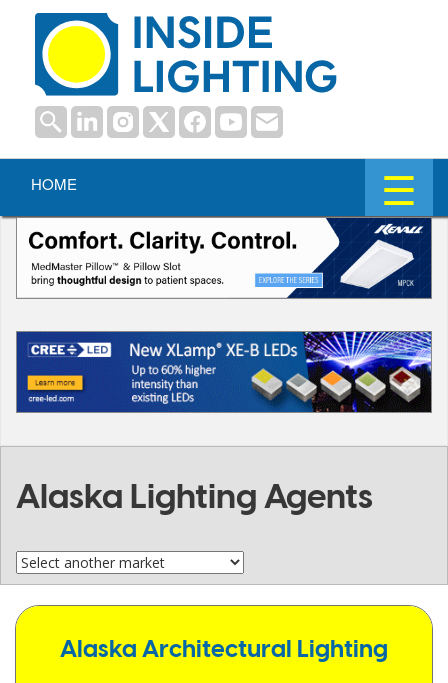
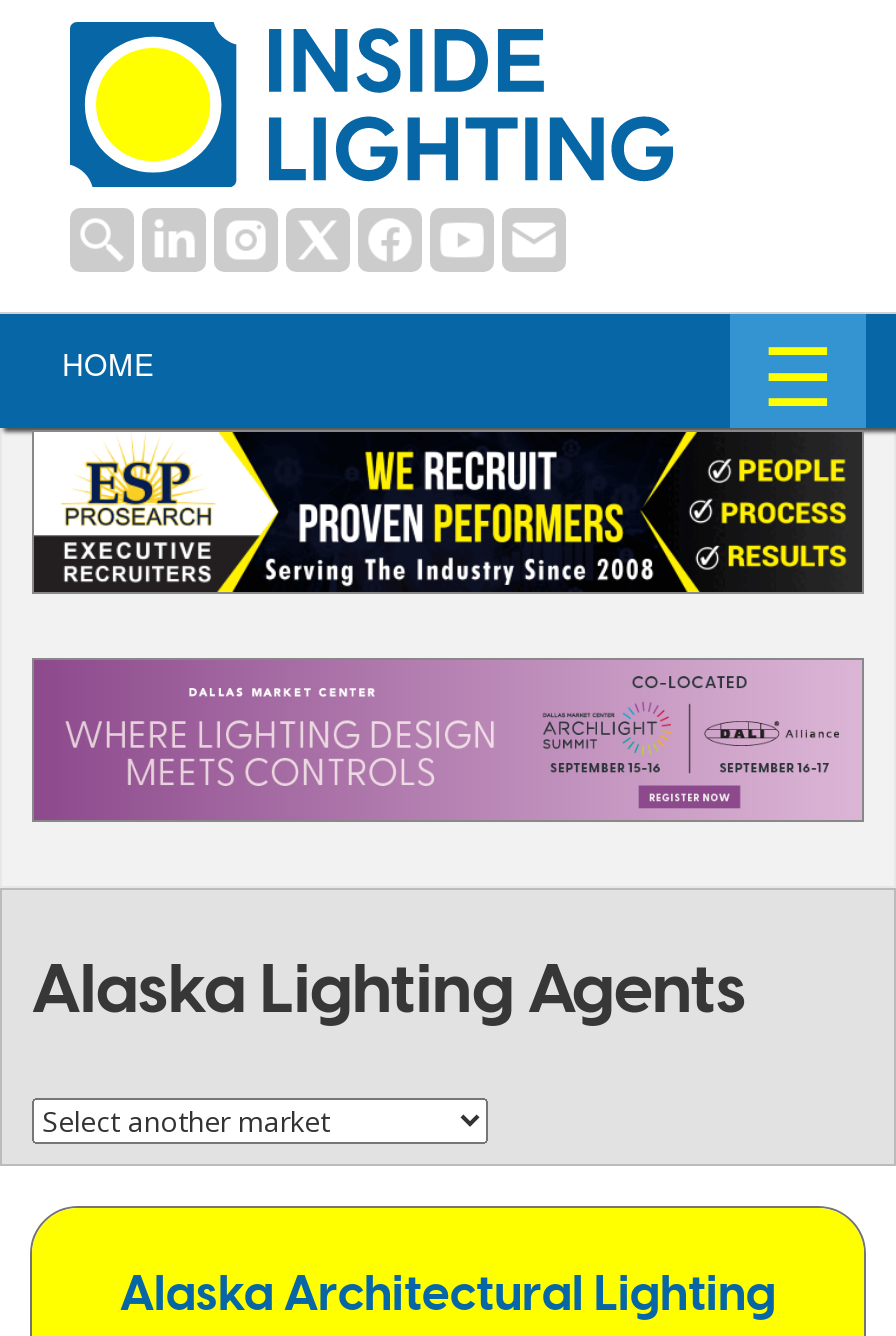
[17,217,431,299] [image] -> [32,430,862,594] [image]
[16,331,432,413] [image] -> [32,658,862,822] [image]

